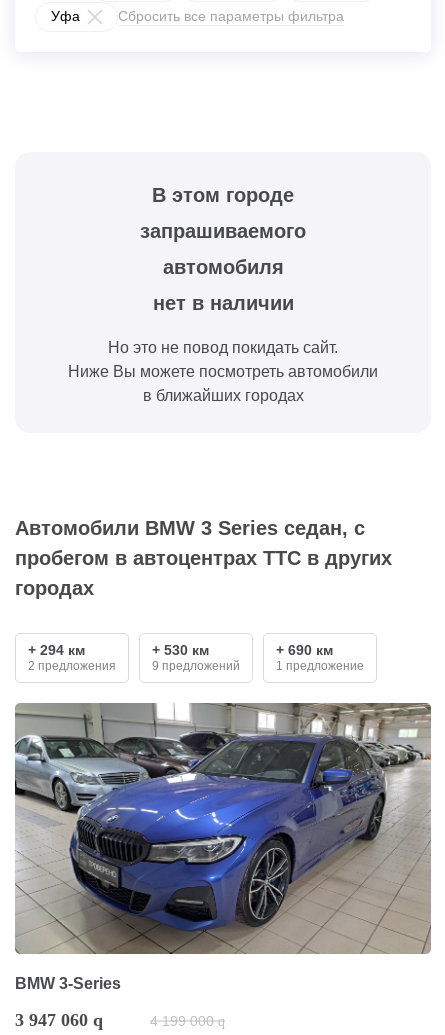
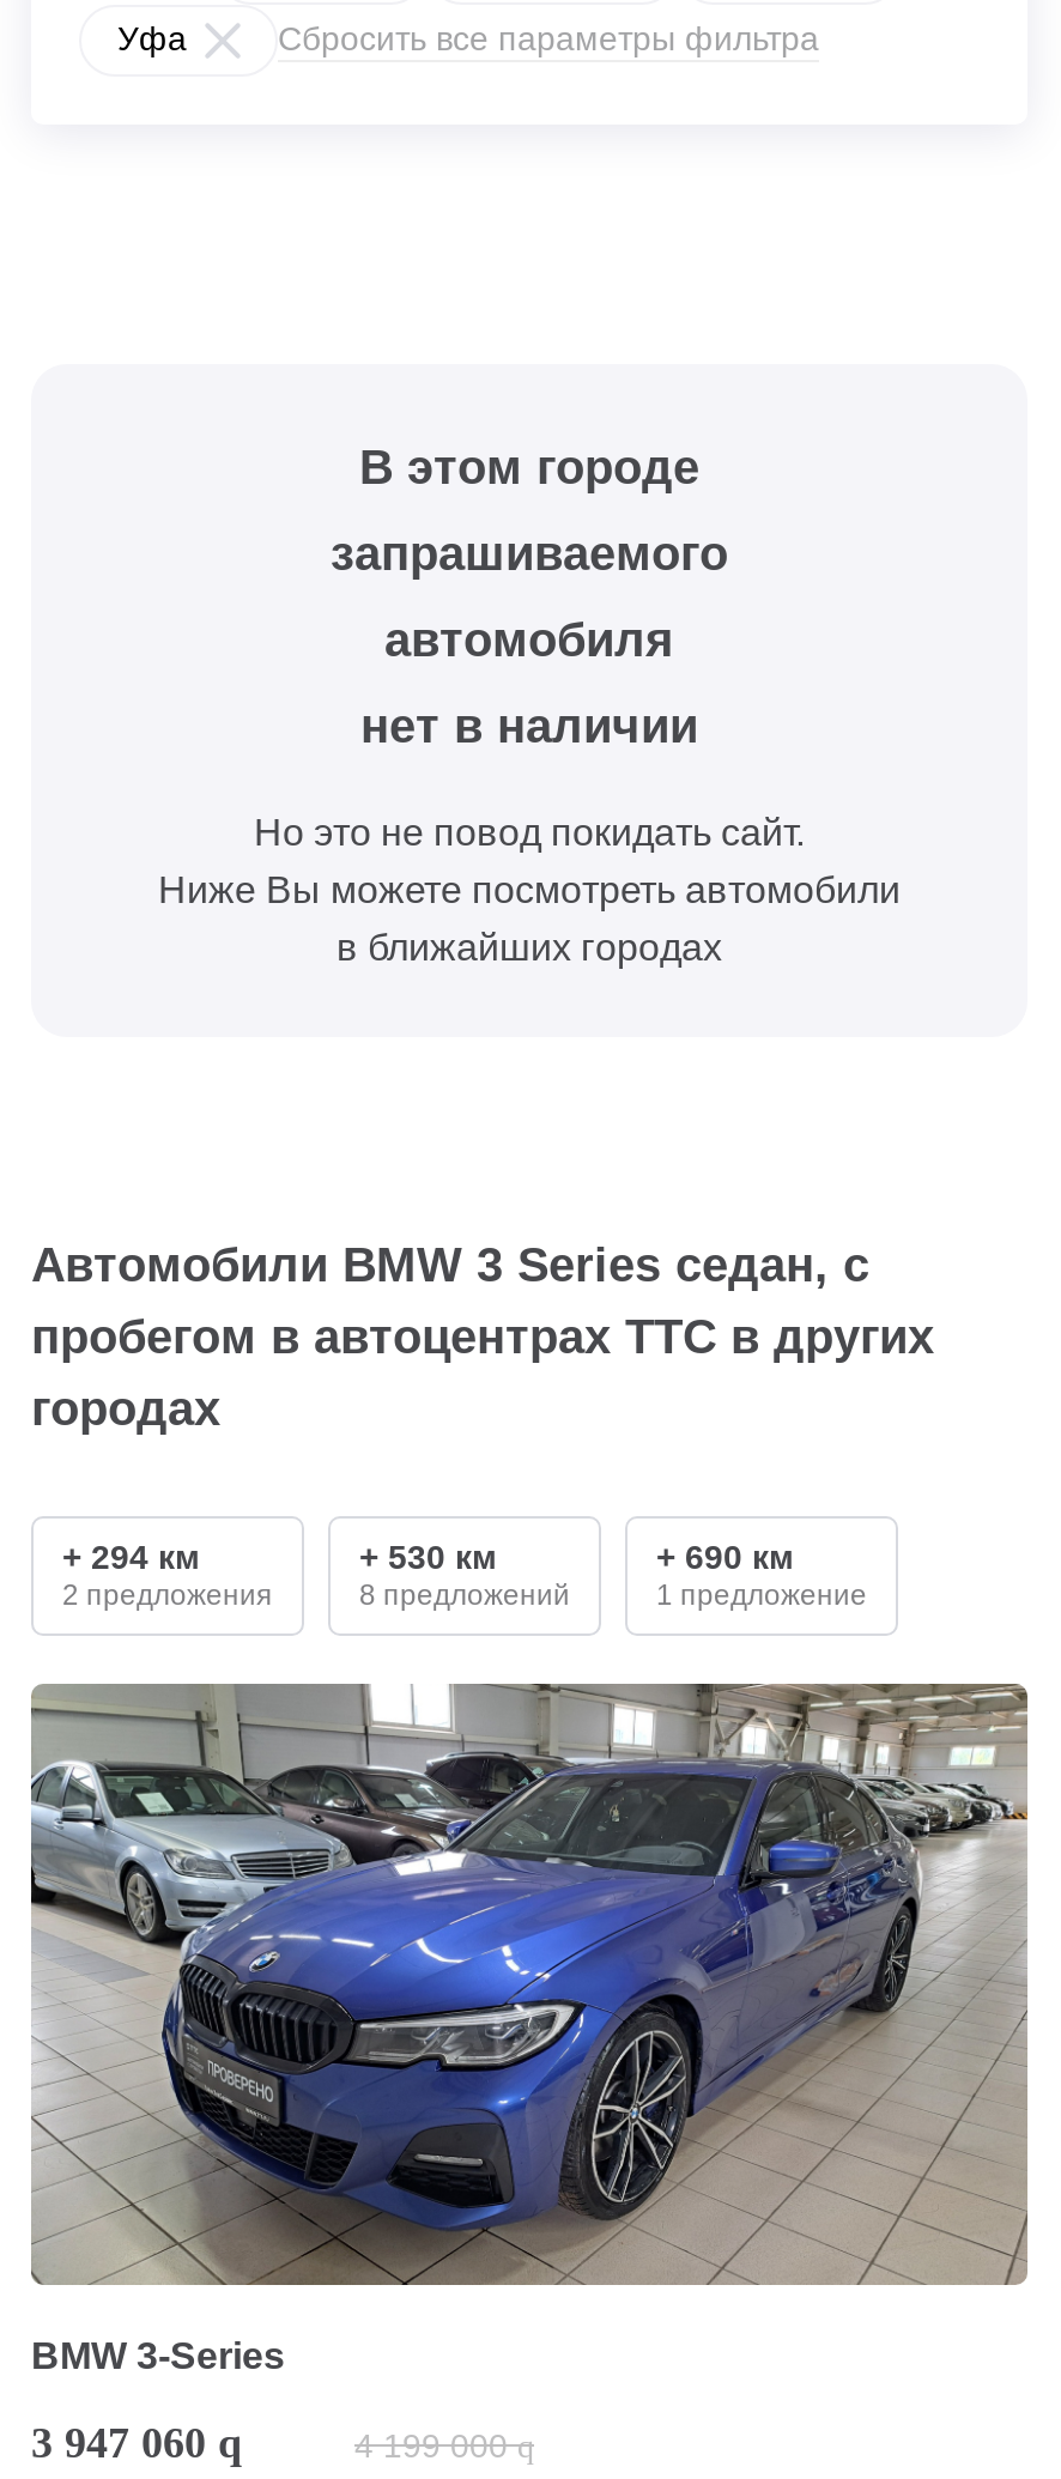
[152,659,240,673] 9 предложений -> [359,1578,570,1612] 8 предложений

